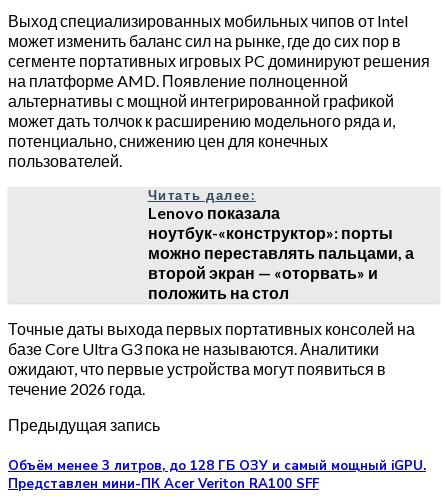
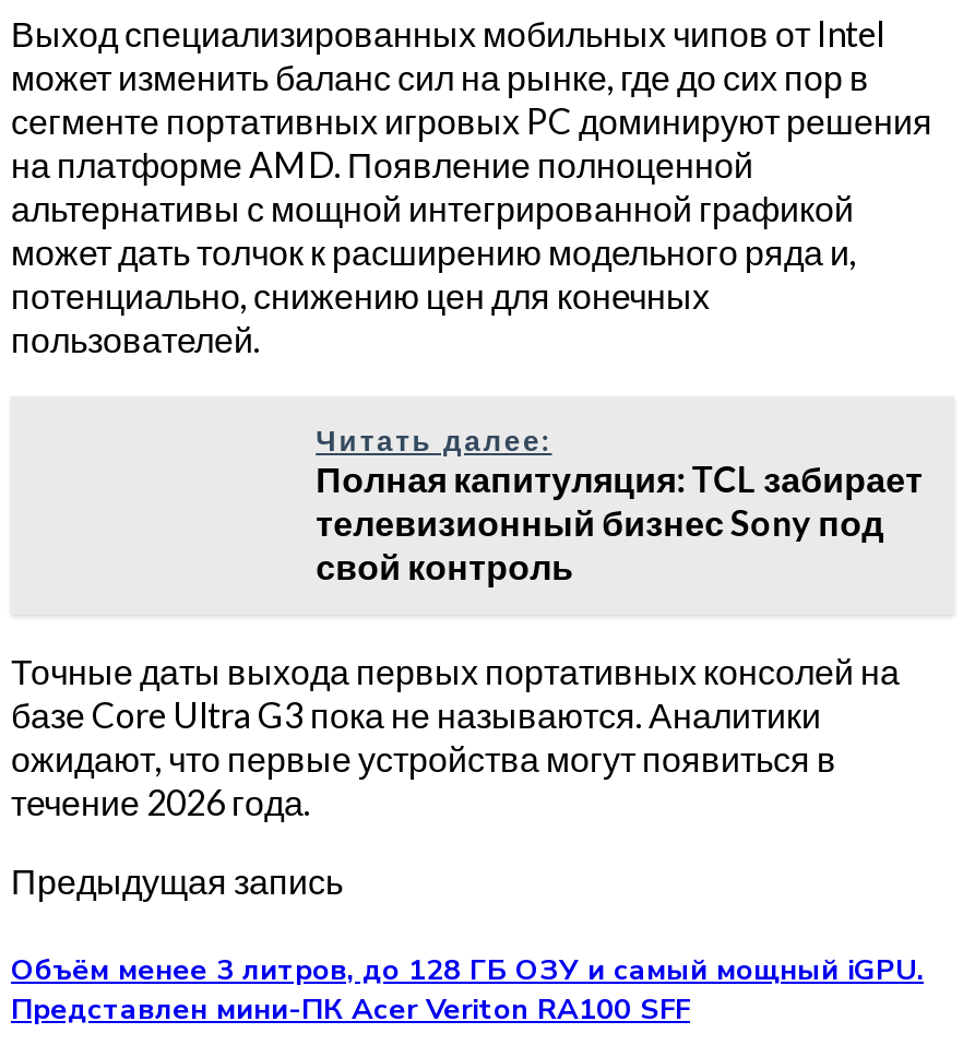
[148,203,414,302] Lenovo показала | ноутбук-«конструктор»: порты | можно переставлять пальцами, а | второй экран — «оторвать» и | положить на стол -> [316,457,923,586] Полная капитуляция: TCL забирает | телевизионный бизнес Sony под | свой контроль

